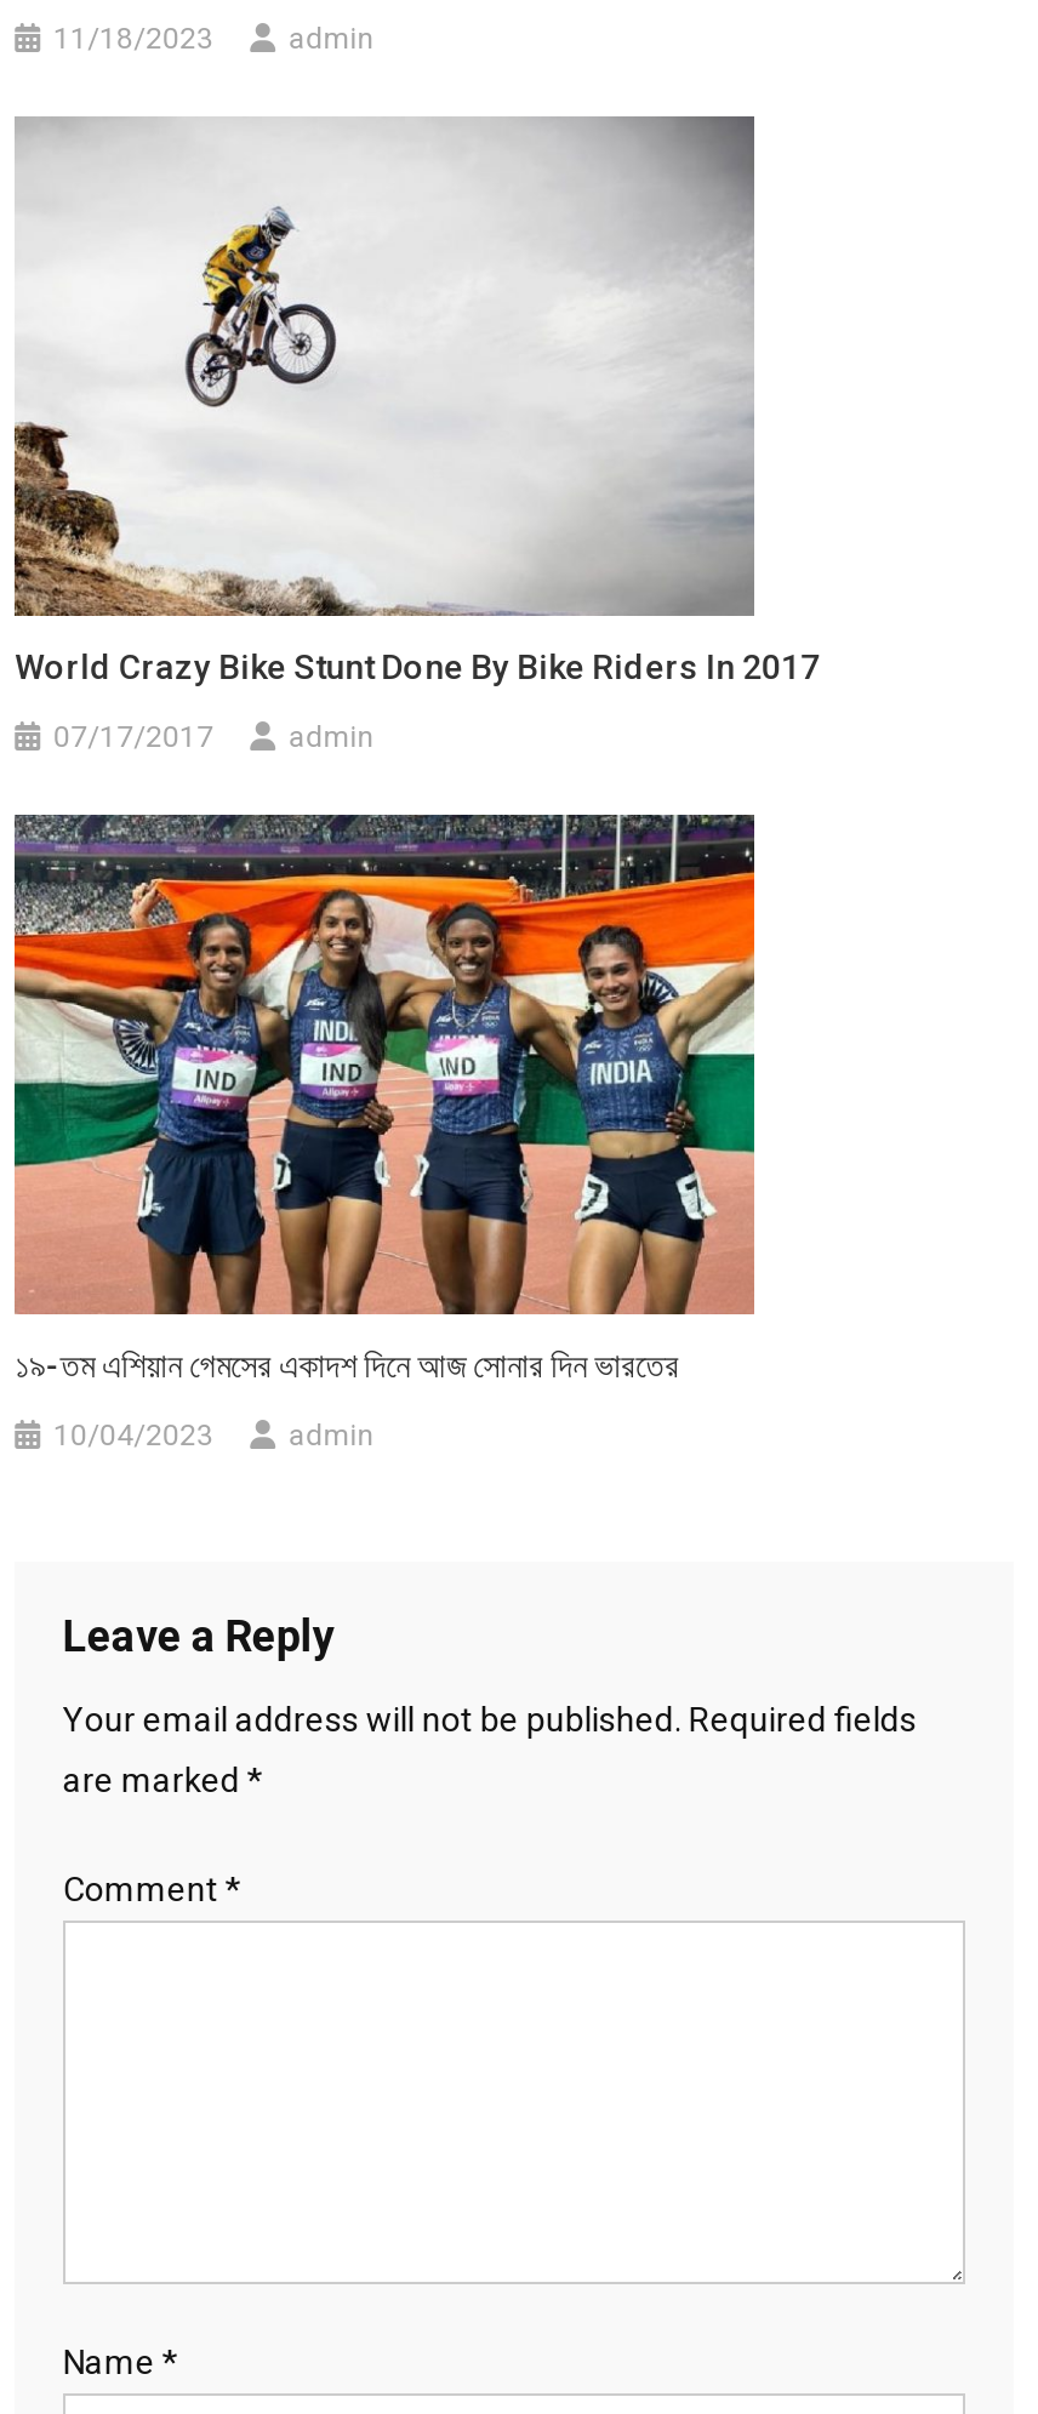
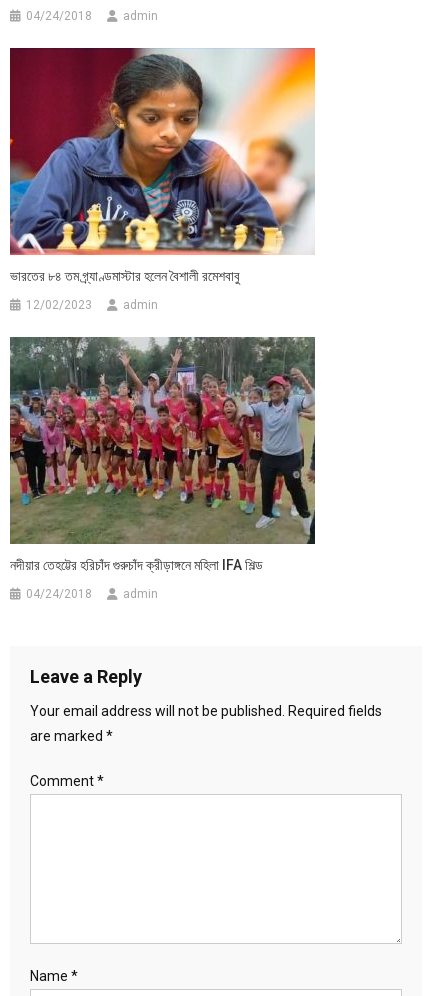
[54,22,214,56] 11/18/2023 -> [26,9,92,23] 04/24/2018
[12,114,820,686] [image] | World Crazy Bike Stunt Done By Bike Riders In 2017 -> [9,47,316,284] [image] | ভারতের ৮৪ তম গ্র্যাণ্ডমাস্টার হলেন বৈশালী রমেশবাবু
[54,720,214,754] 07/17/2017 -> [26,298,92,312] 12/02/2023
[12,815,757,1384] [image] | ১৯-তম এশিয়ান গেমসের একাদশ দিনে আজ সোনার দিন ভারতের -> [9,337,316,573] [image] | নদীয়ার তেহট্টের হরিচাঁদ গুরুচাঁদ ক্রীড়াঙ্গনে মহিলা IFA শিল্ড
[54,1418,214,1452] 10/04/2023 -> [26,587,92,601] 04/24/2018

